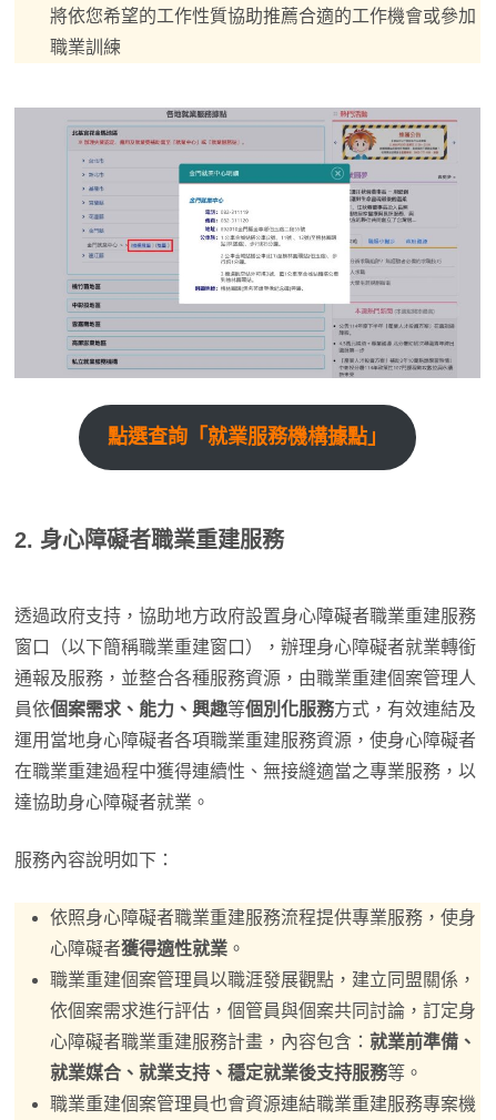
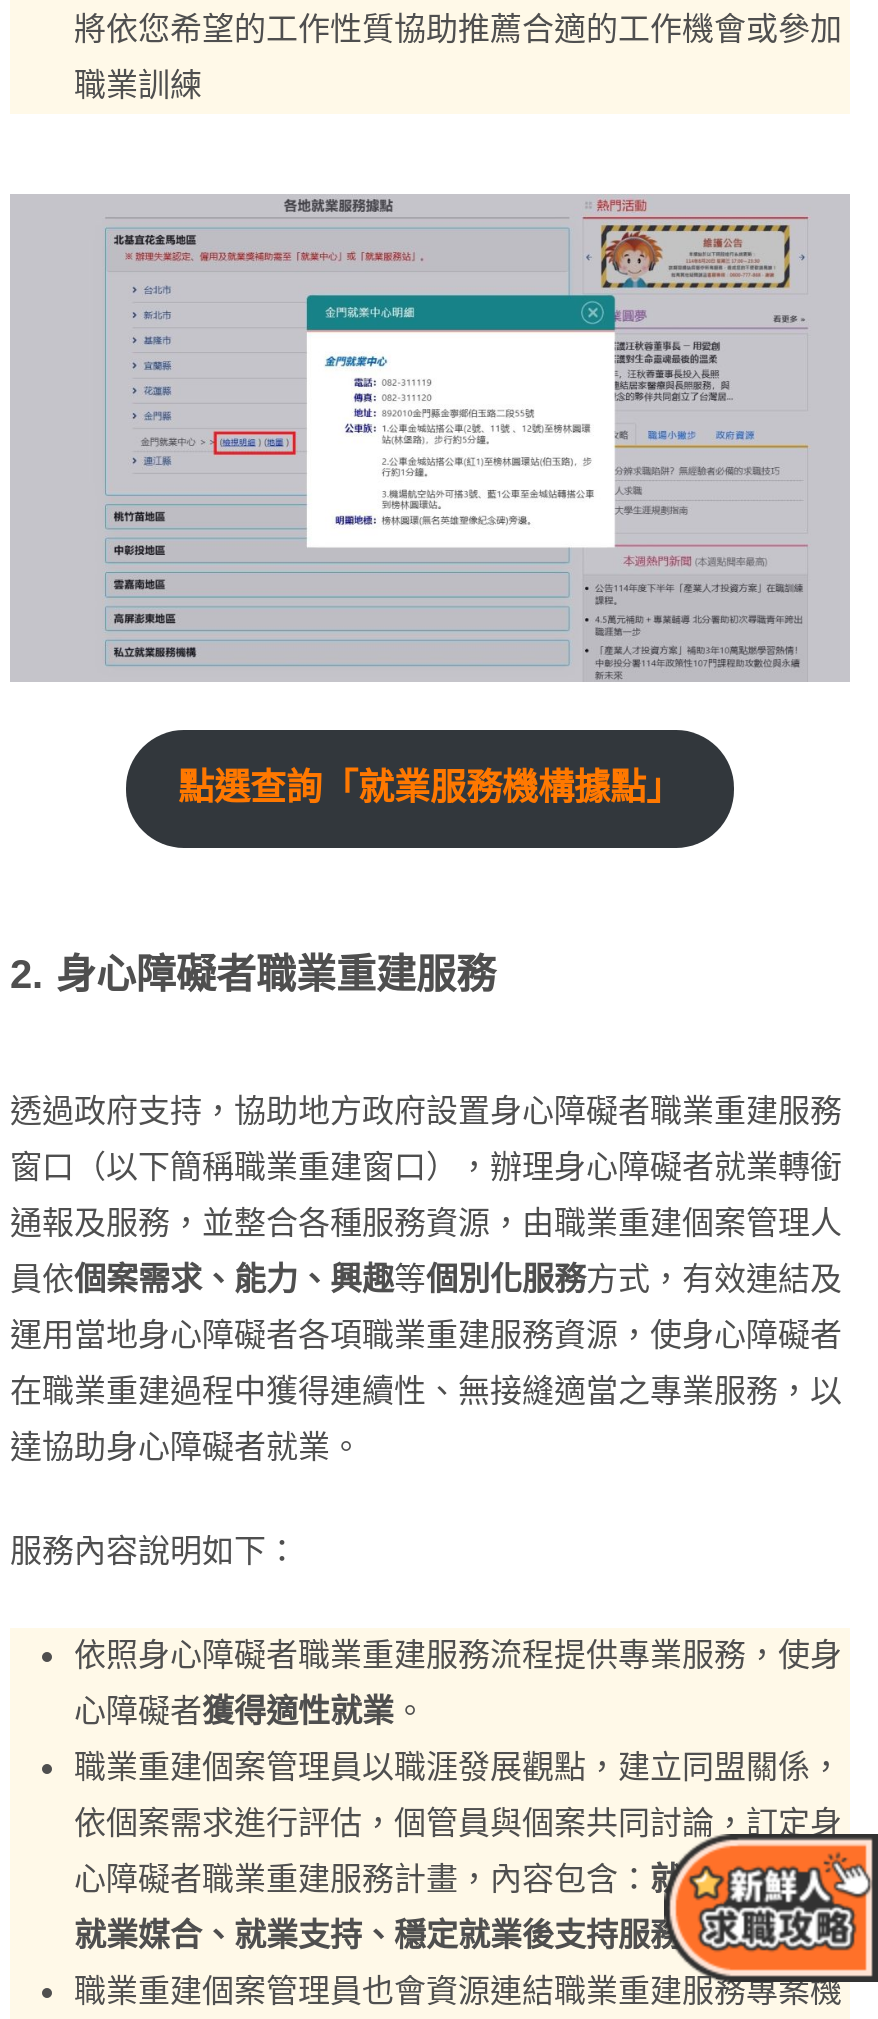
[377,1017,493,1099] [image] -> [662,1832,872,1984] [image]

